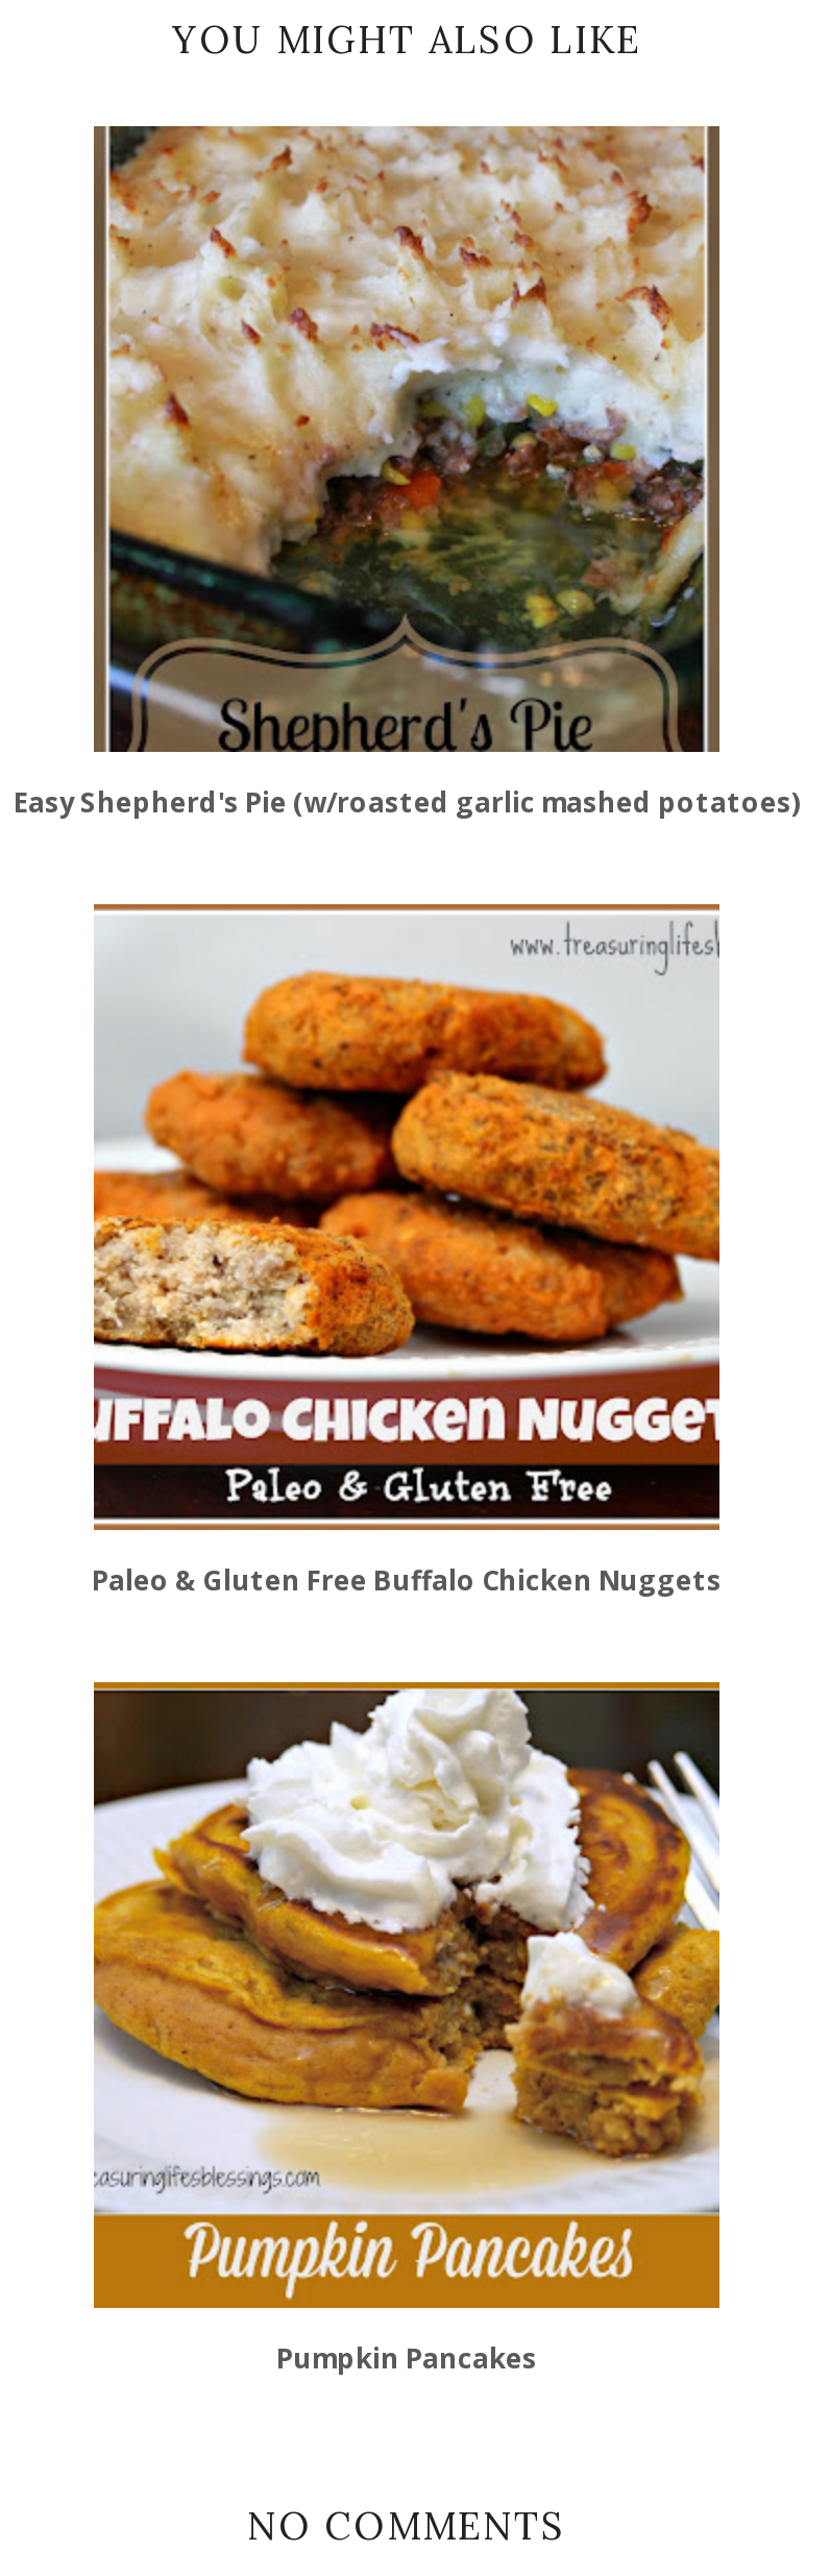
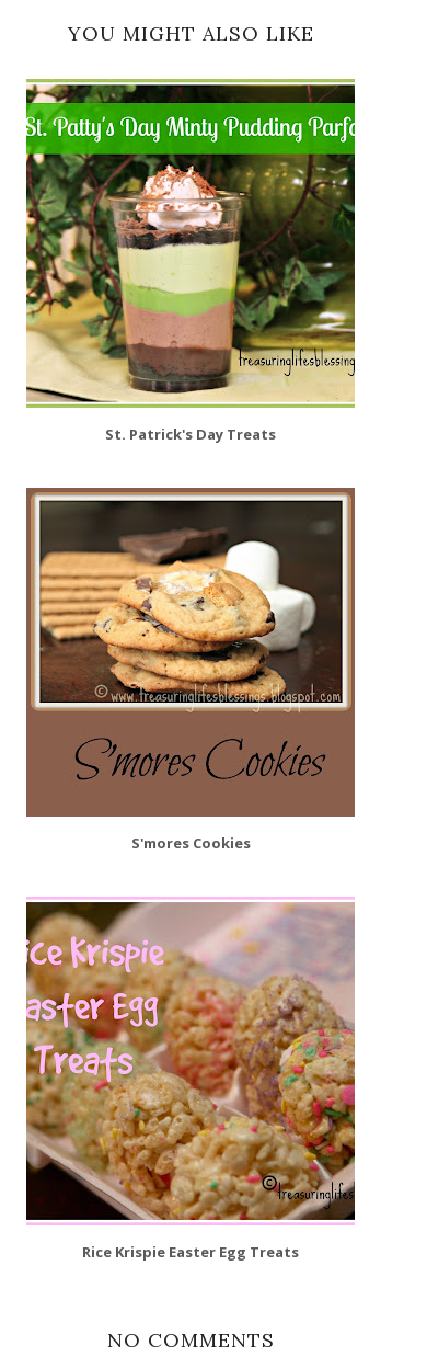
[14,124,800,821] [image] | Easy Shepherd's Pie (w/roasted garlic mashed potatoes) -> [25,78,356,444] [image] | St. Patrick's Day Treats
[92,906,722,1599] [image] | Paleo & Gluten Free Buffalo Chicken Nuggets -> [25,489,356,853] [image] | S'mores Cookies
[92,1680,722,2377] [image] | Pumpkin Pancakes -> [25,897,356,1262] [image] | Rice Krispie Easter Egg Treats

